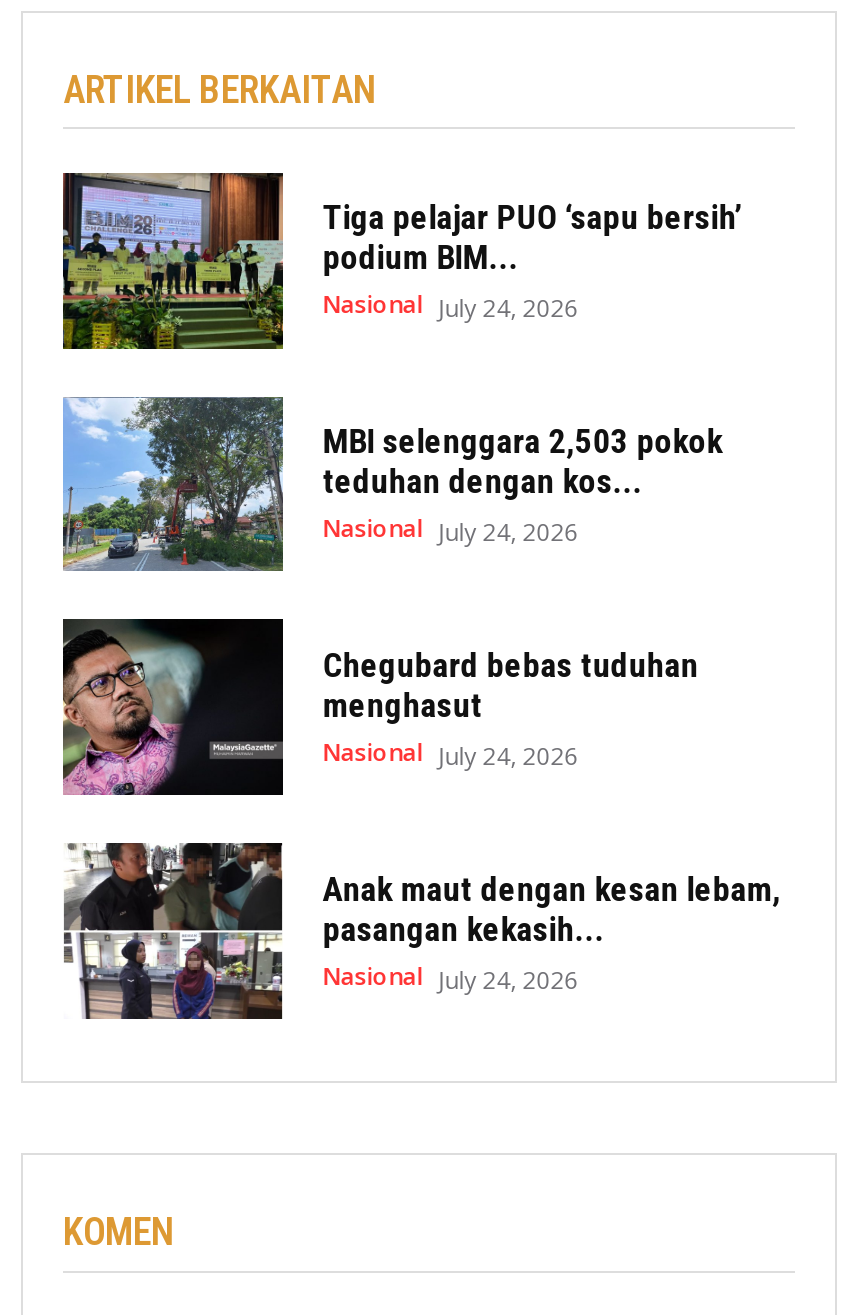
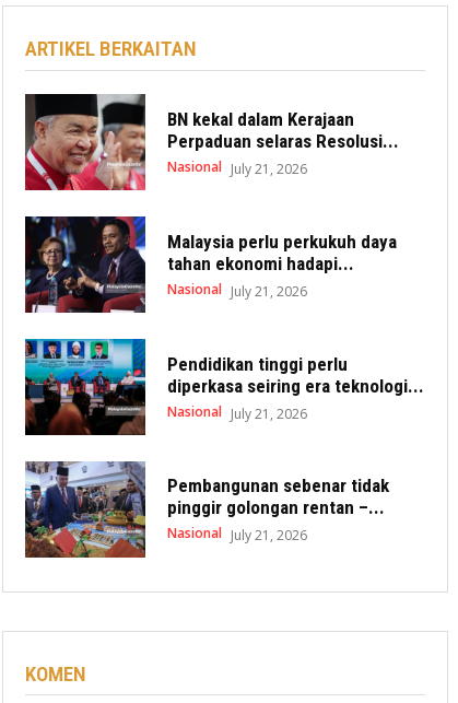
[61,171,743,351] [image] | Tiga pelajar PUO ‘sapu bersih’ | podium BIM... | Nasional July 24, 2026 -> [24,93,399,191] [image] | BN kekal dalam Kerajaan | Perpaduan selaras Resolusi... | Nasional July 21, 2026
[61,395,723,573] [image] | MBI selenggara 2,503 pokok | teduhan dengan kos... | Nasional July 24, 2026 -> [24,215,397,314] [image] | Malaysia perlu perkukuh daya | tahan ekonomi hadapi... | Nasional July 21, 2026
[61,617,699,797] [image] | Chegubard bebas tuduhan | menghasut | Nasional July 24, 2026 -> [24,338,424,436] [image] | Pendidikan tinggi perlu | diperkasa seiring era teknologi... | Nasional July 21, 2026
[63,841,781,1021] [image] | Anak maut dengan kesan lebam, | pasangan kekasih... | Nasional July 24, 2026 -> [24,460,389,559] [image] | Pembangunan sebenar tidak | pinggir golongan rentan –... | Nasional July 21, 2026

